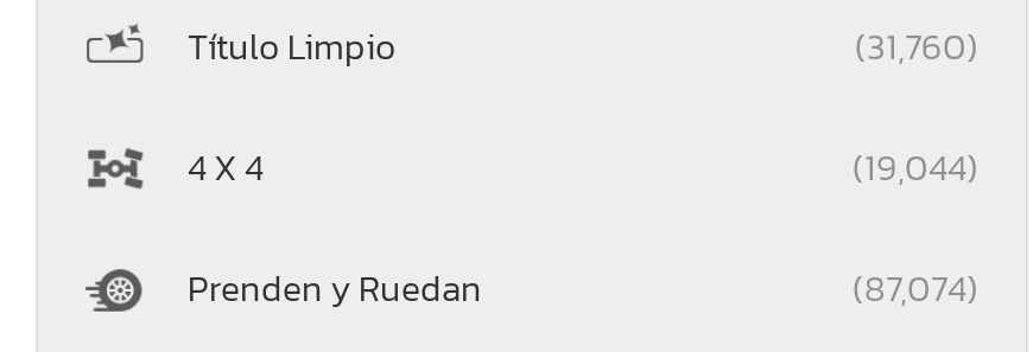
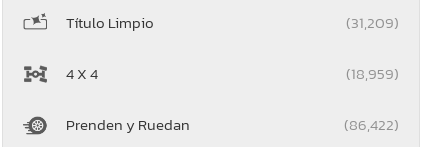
[855,18,978,72] (31,760) -> [346,10,399,33] (31,209)
[853,139,978,193] (19,044) -> [346,61,399,84] (18,959)
[853,260,978,314] (87,074) -> [344,112,399,135] (86,422)

